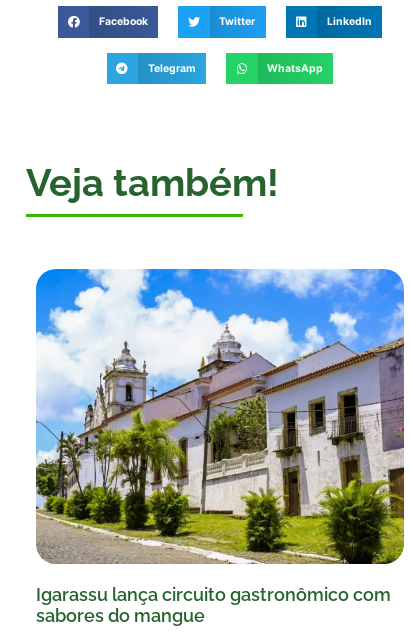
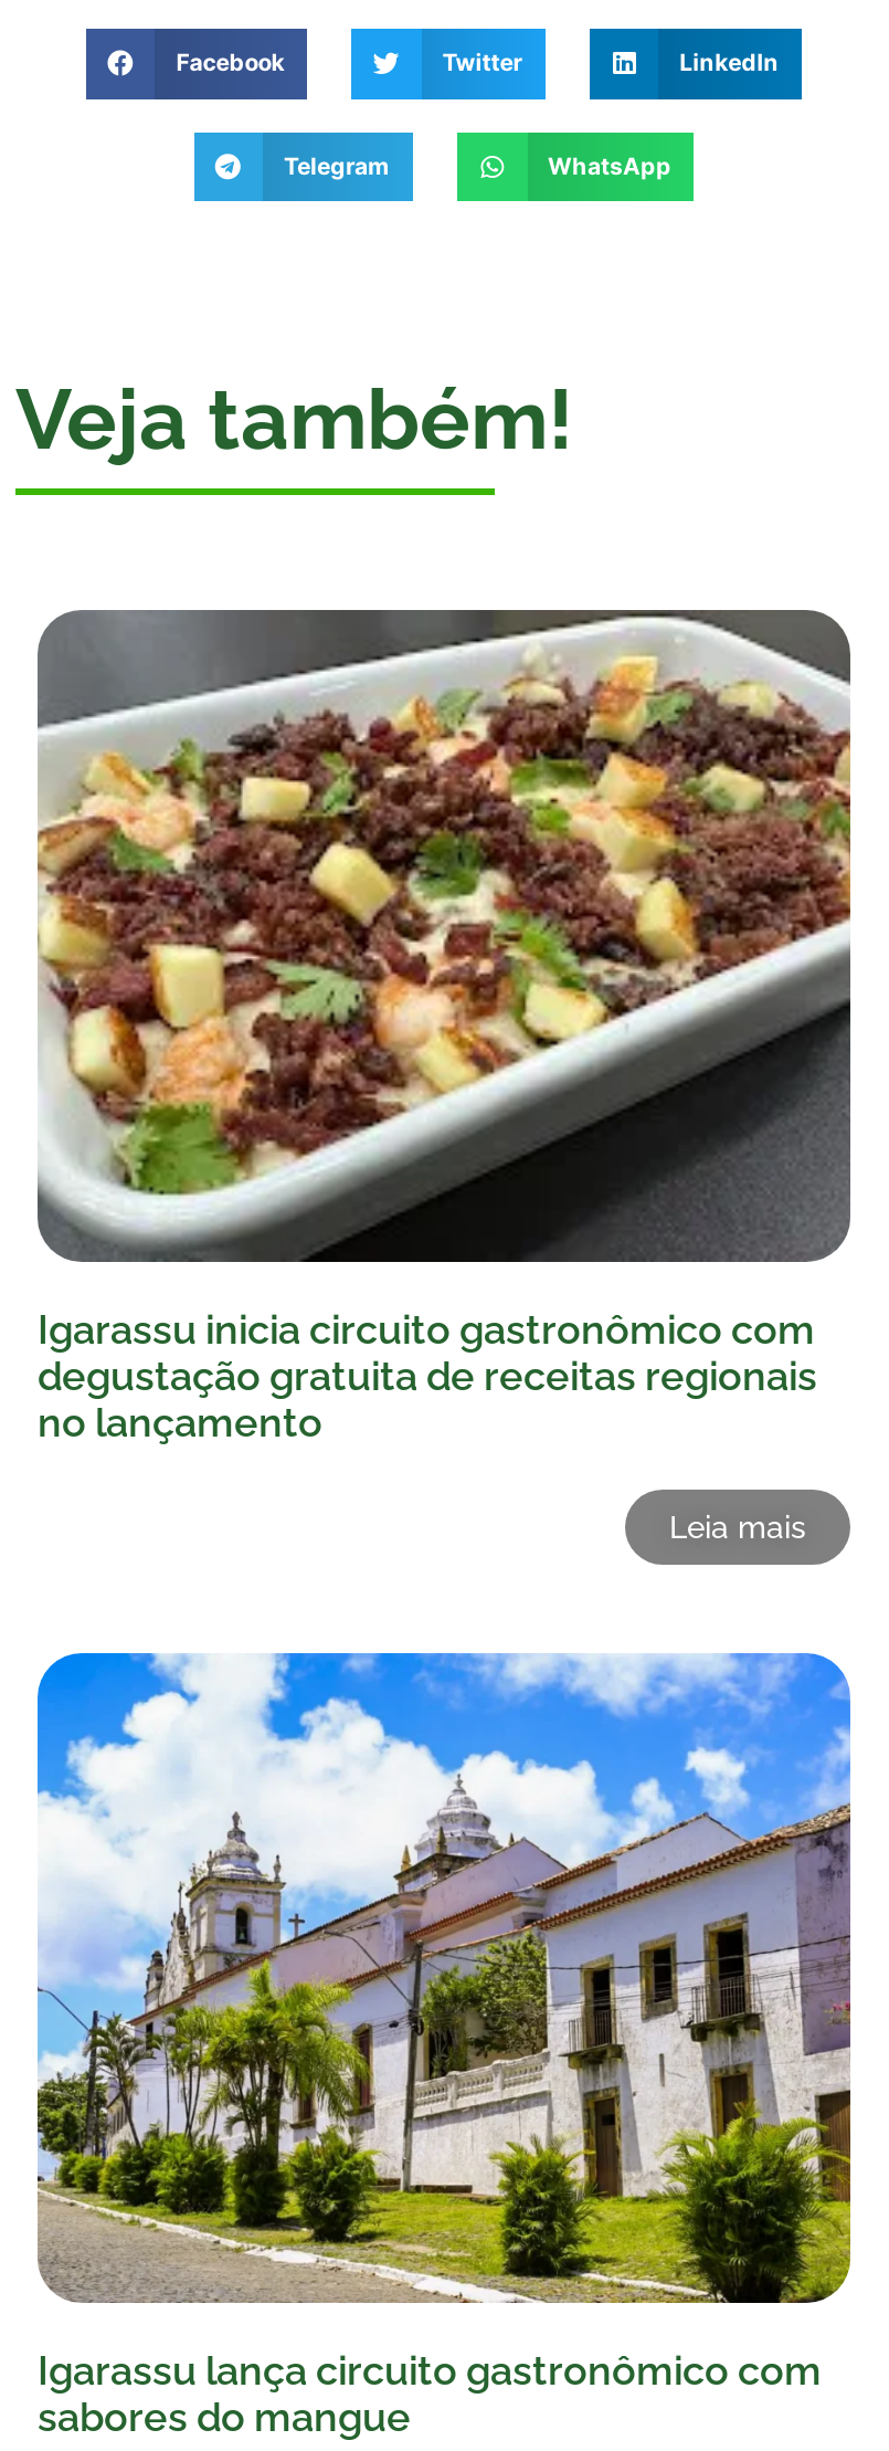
none -> [35,608,853,1544] [image] | Igarassu inicia circuito gastronômico com | degustação gratuita de receitas regionais | no lançamento | Leia mais

